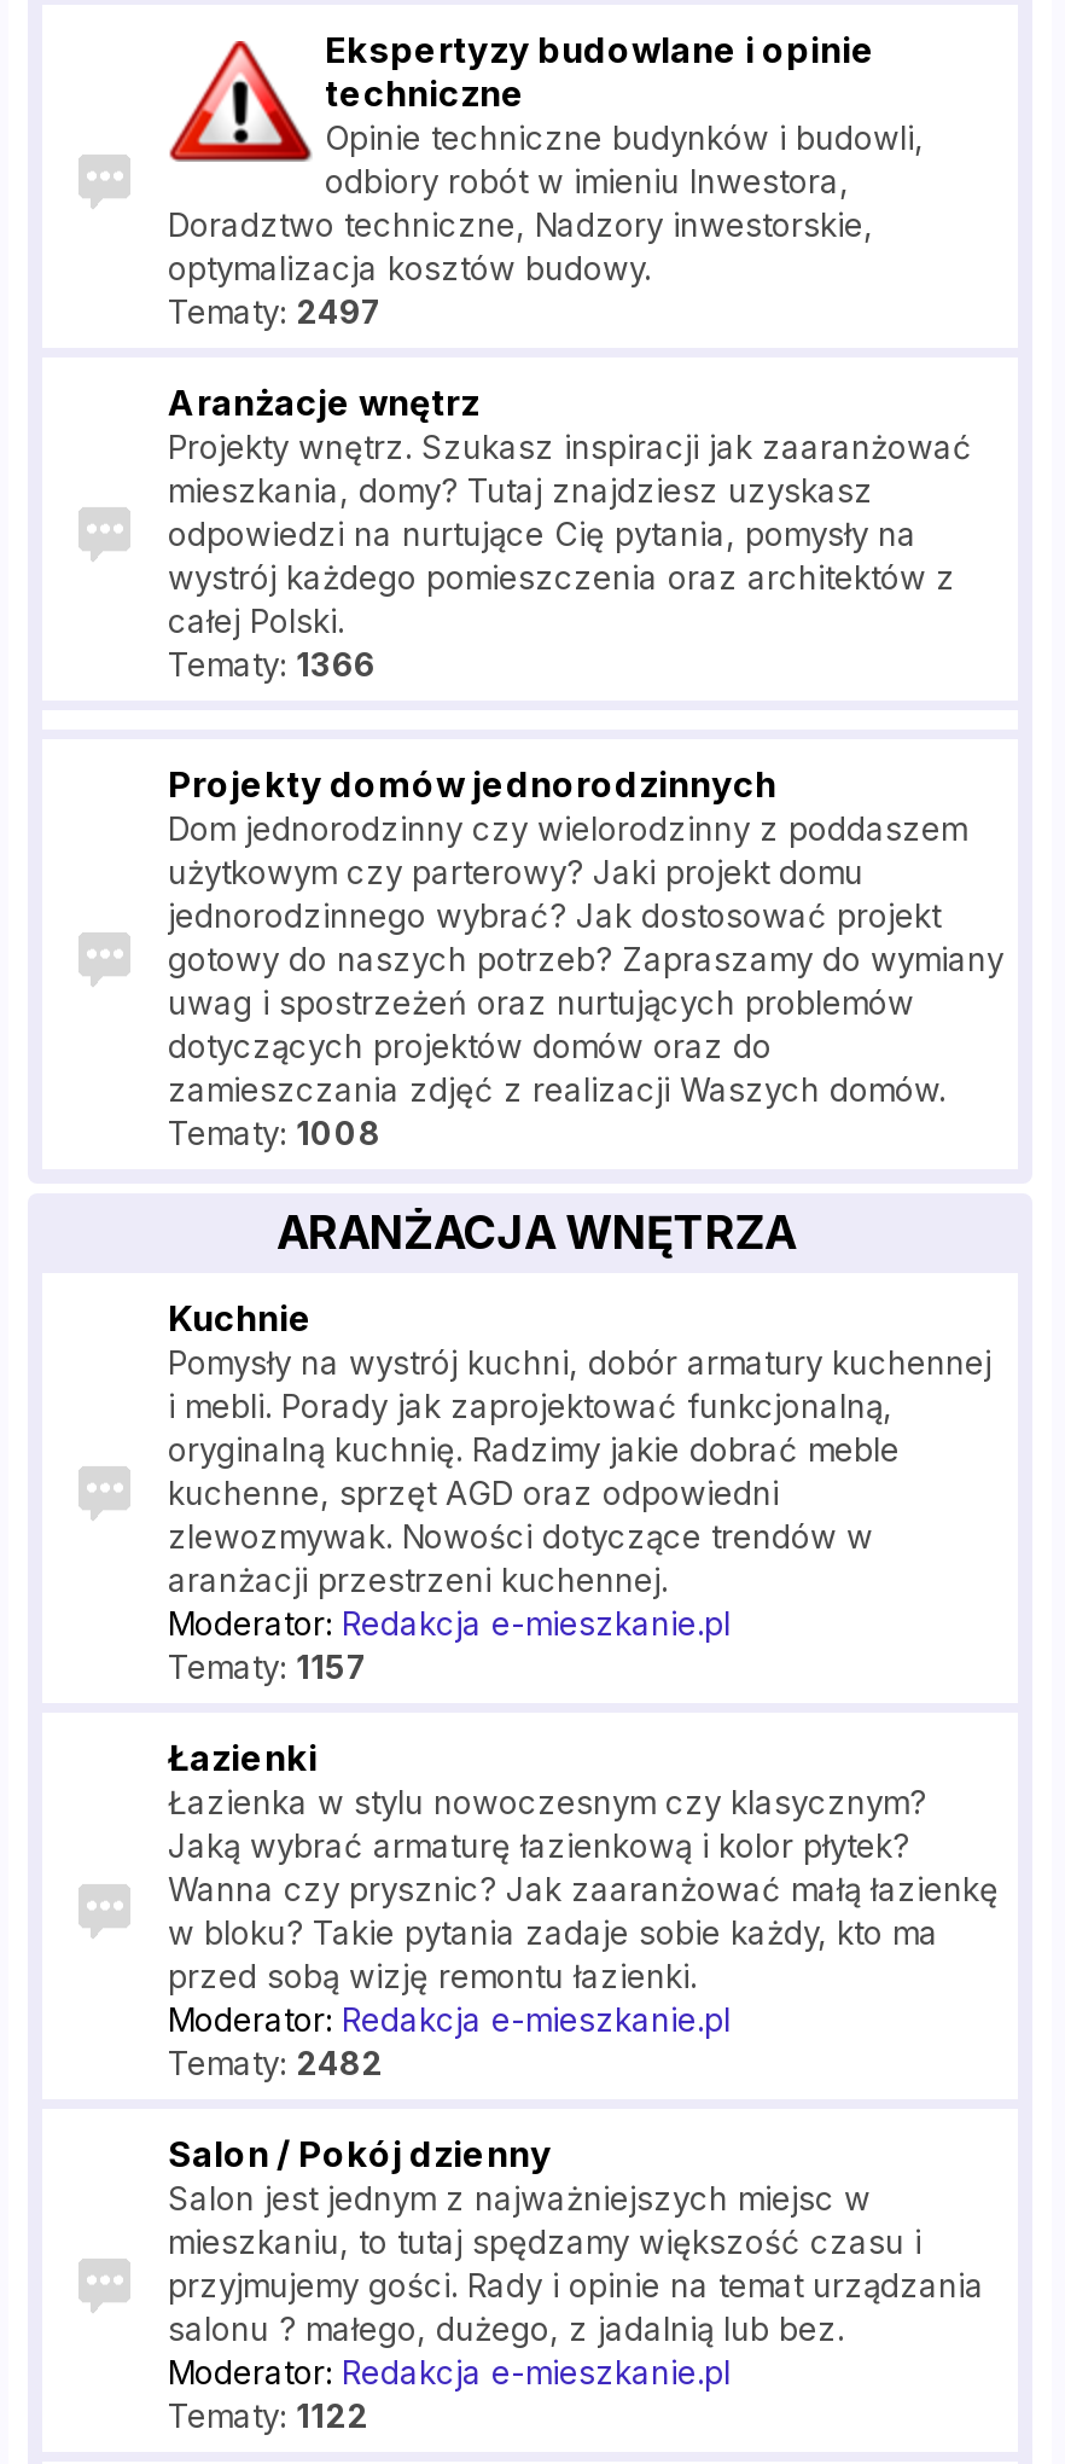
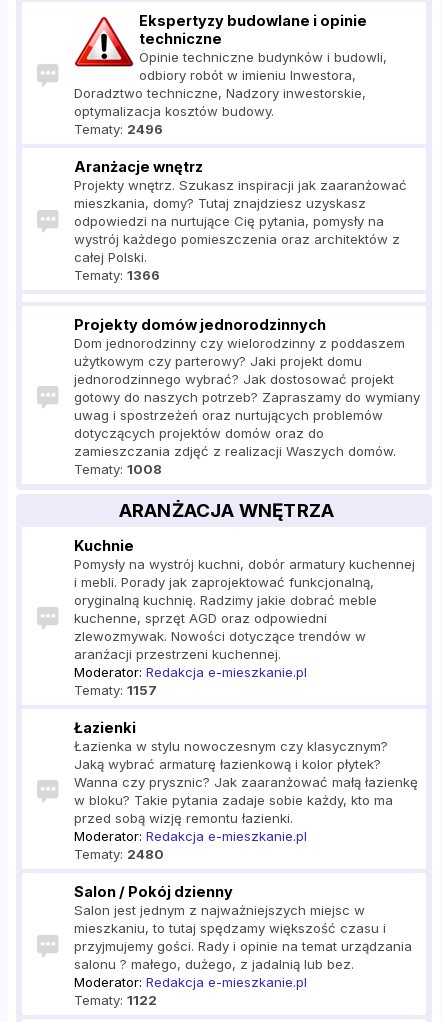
[168,293,383,332] Tematy: 2497 -> [74,121,163,137] Tematy: 2496
[168,2044,383,2083] Tematy: 2482 -> [74,846,164,862] Tematy: 2480

